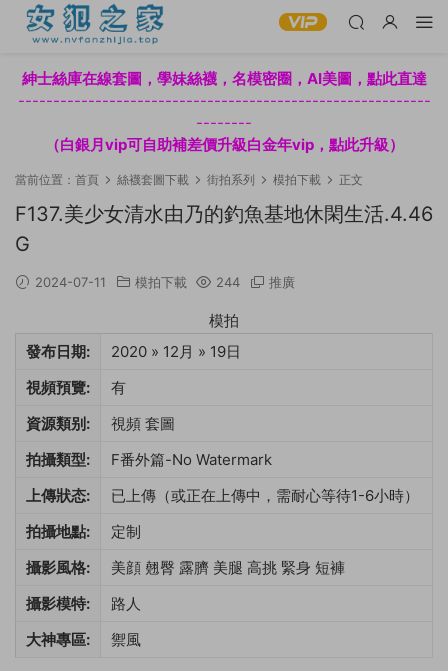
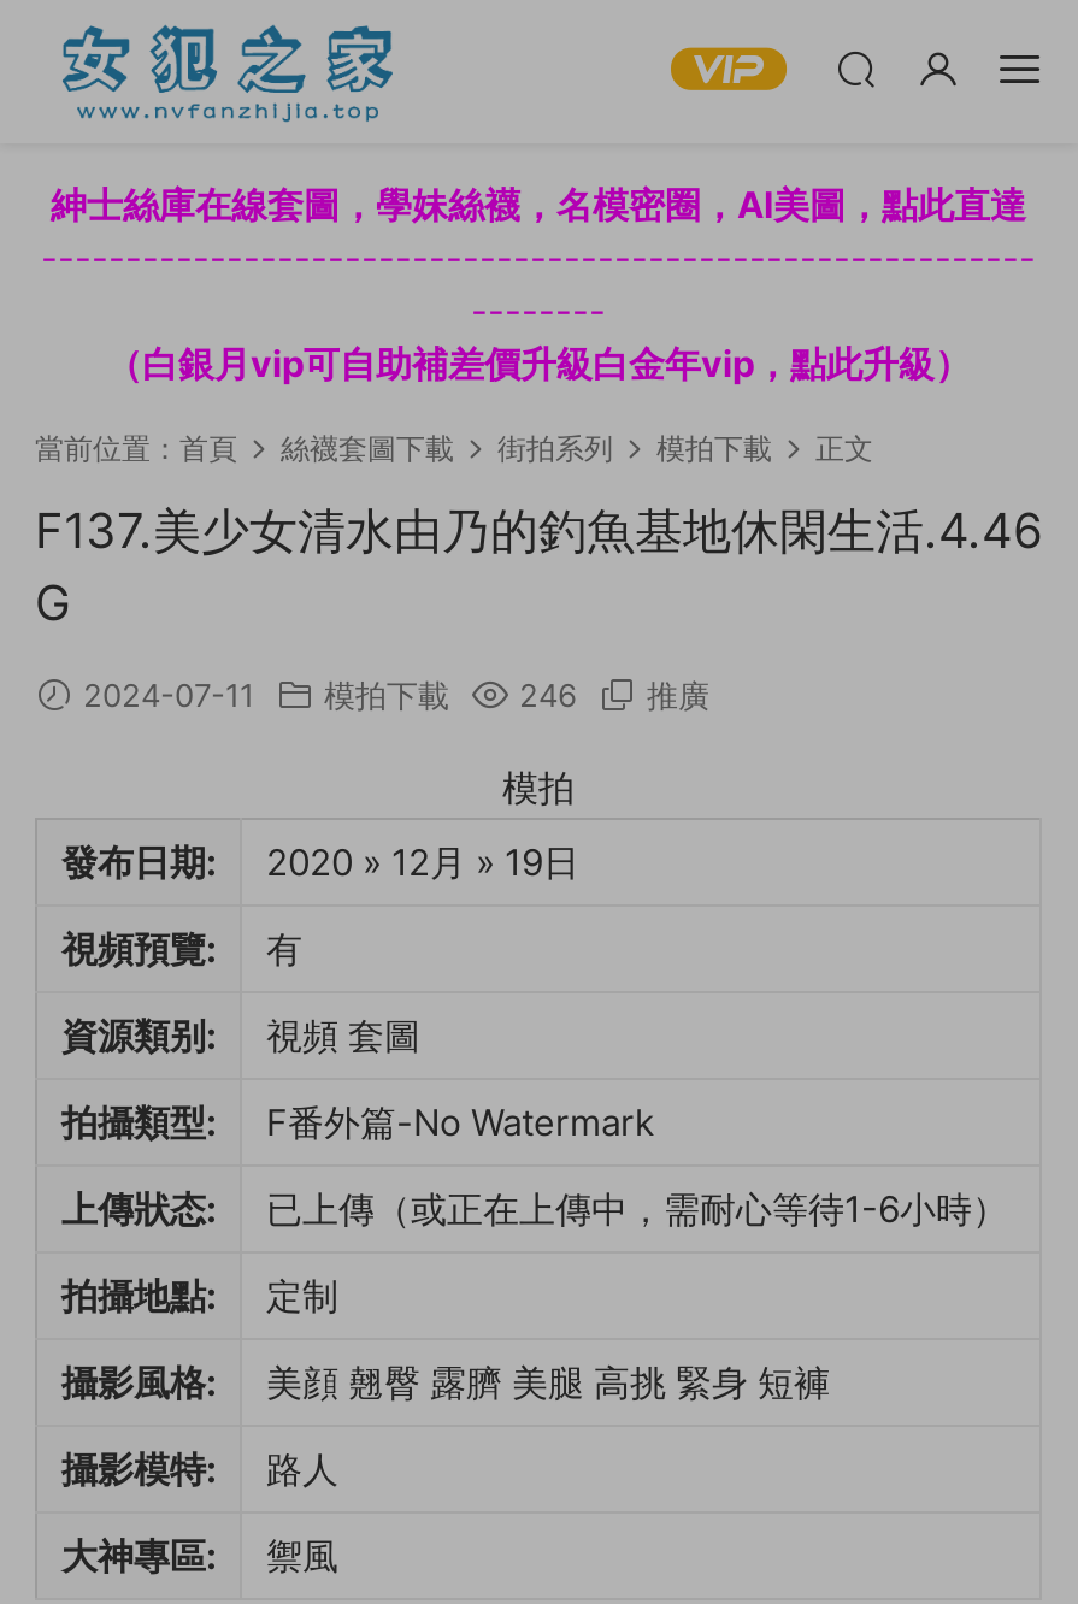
[31,274,295,290] 2024-07-11 模拍下載 244 推廣 -> [73,676,709,714] 2024-07-11 模拍下載 246 推廣

